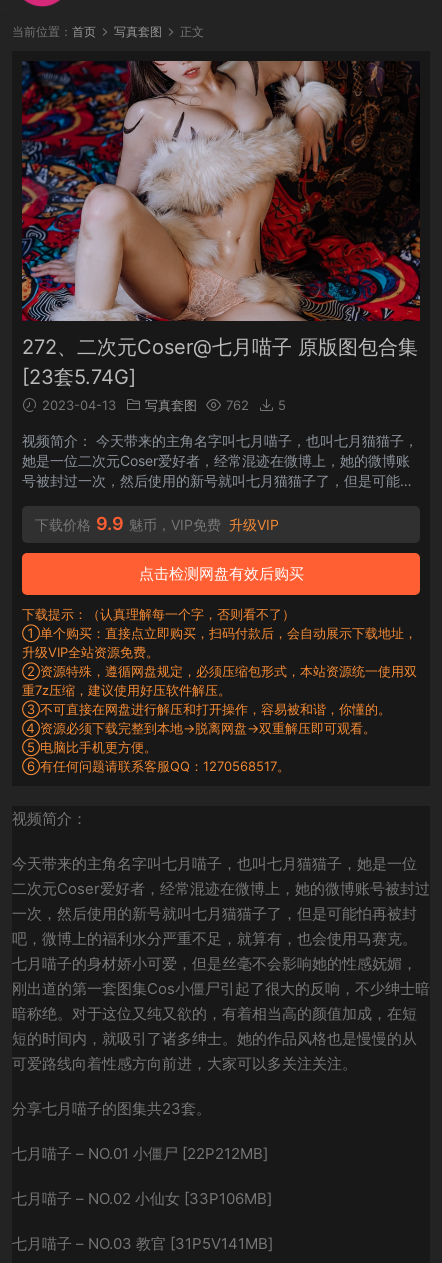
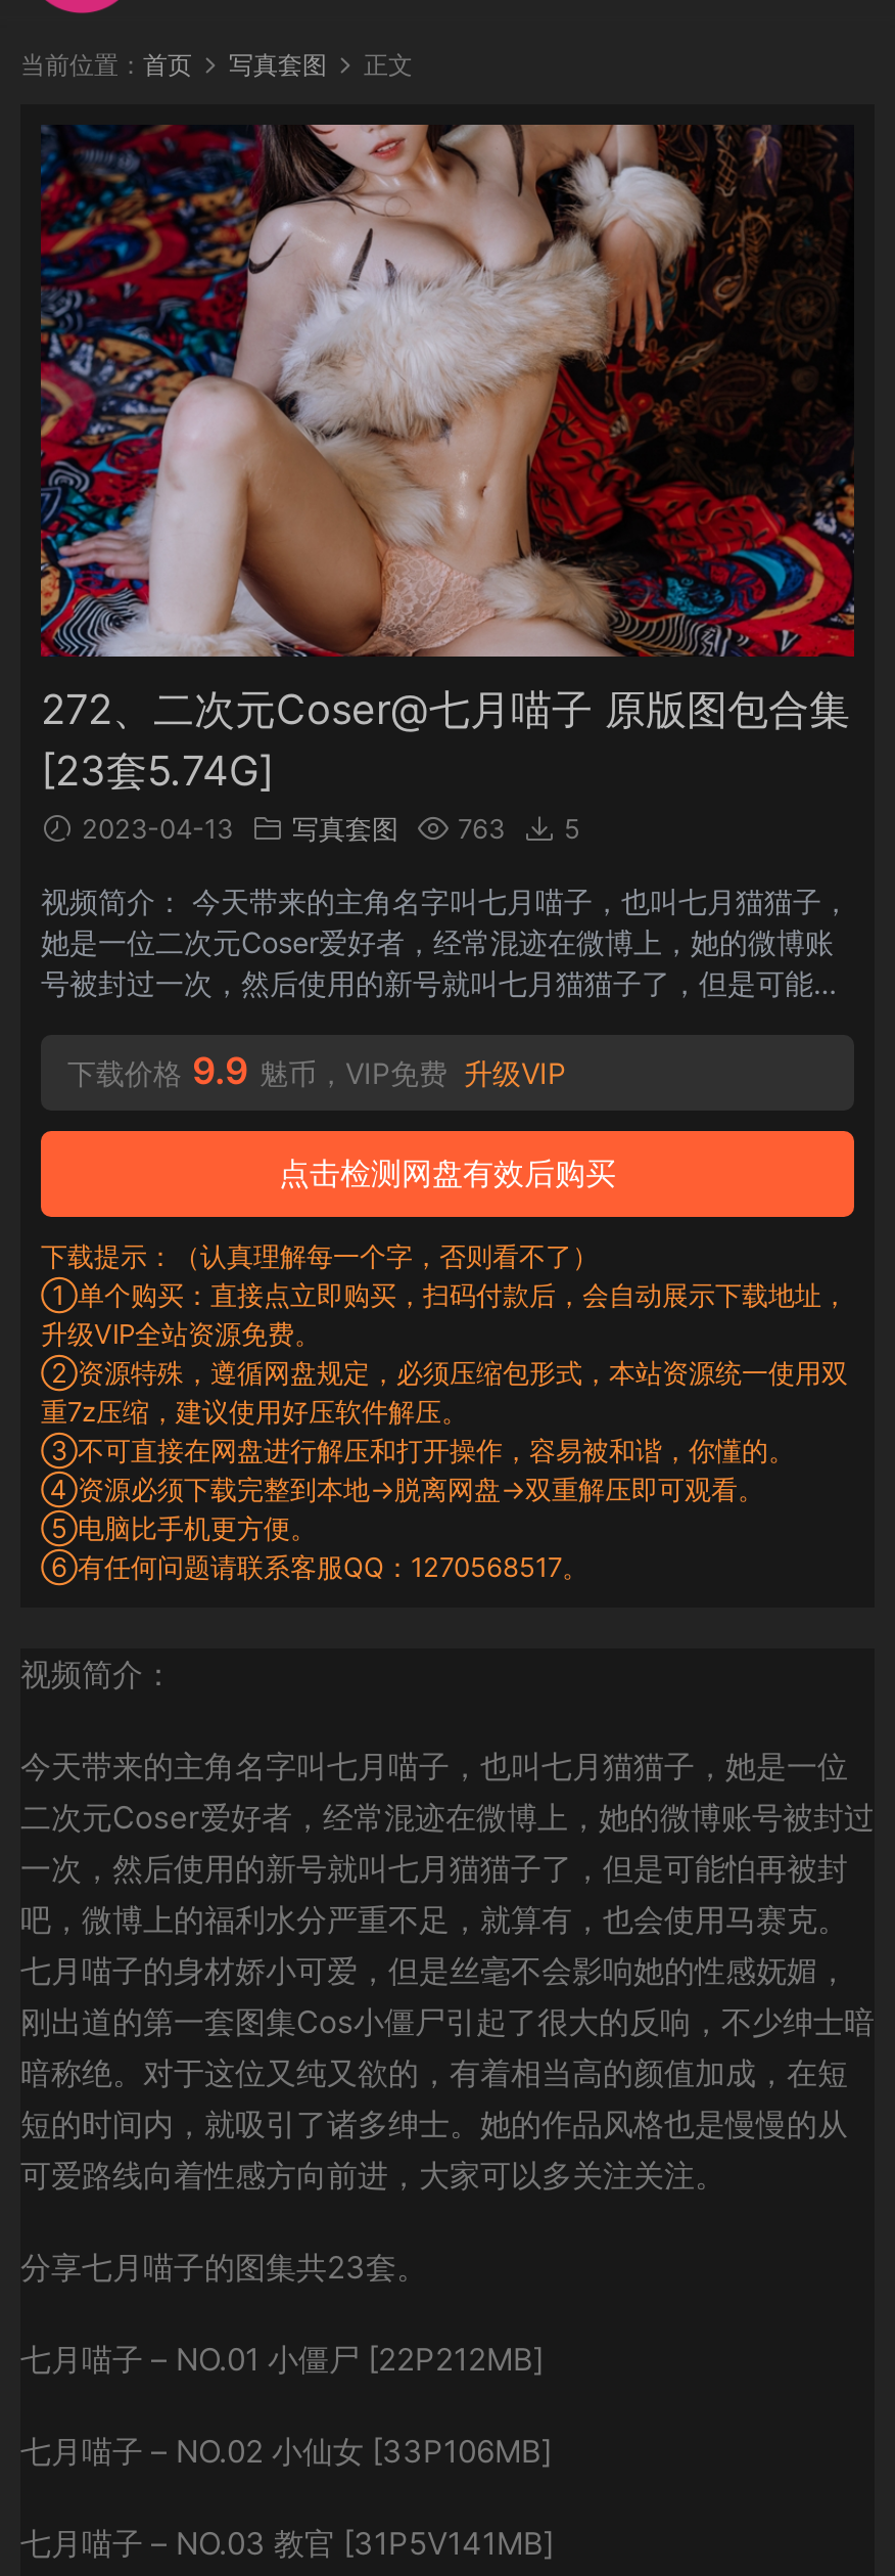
[38,397,286,413] 2023-04-13 写真套图 762 5 -> [74,812,580,845] 2023-04-13 写真套图 763 5

